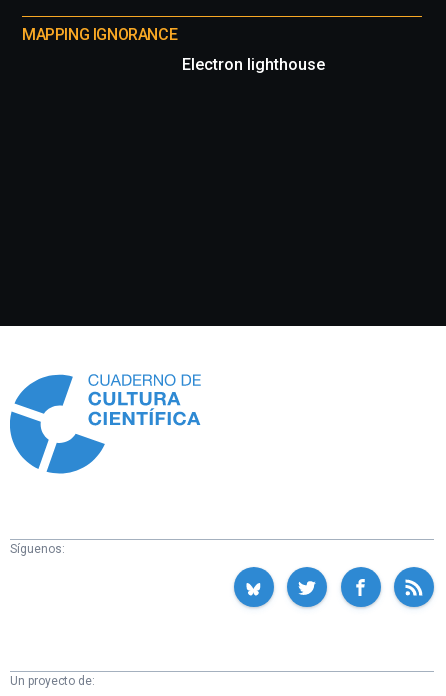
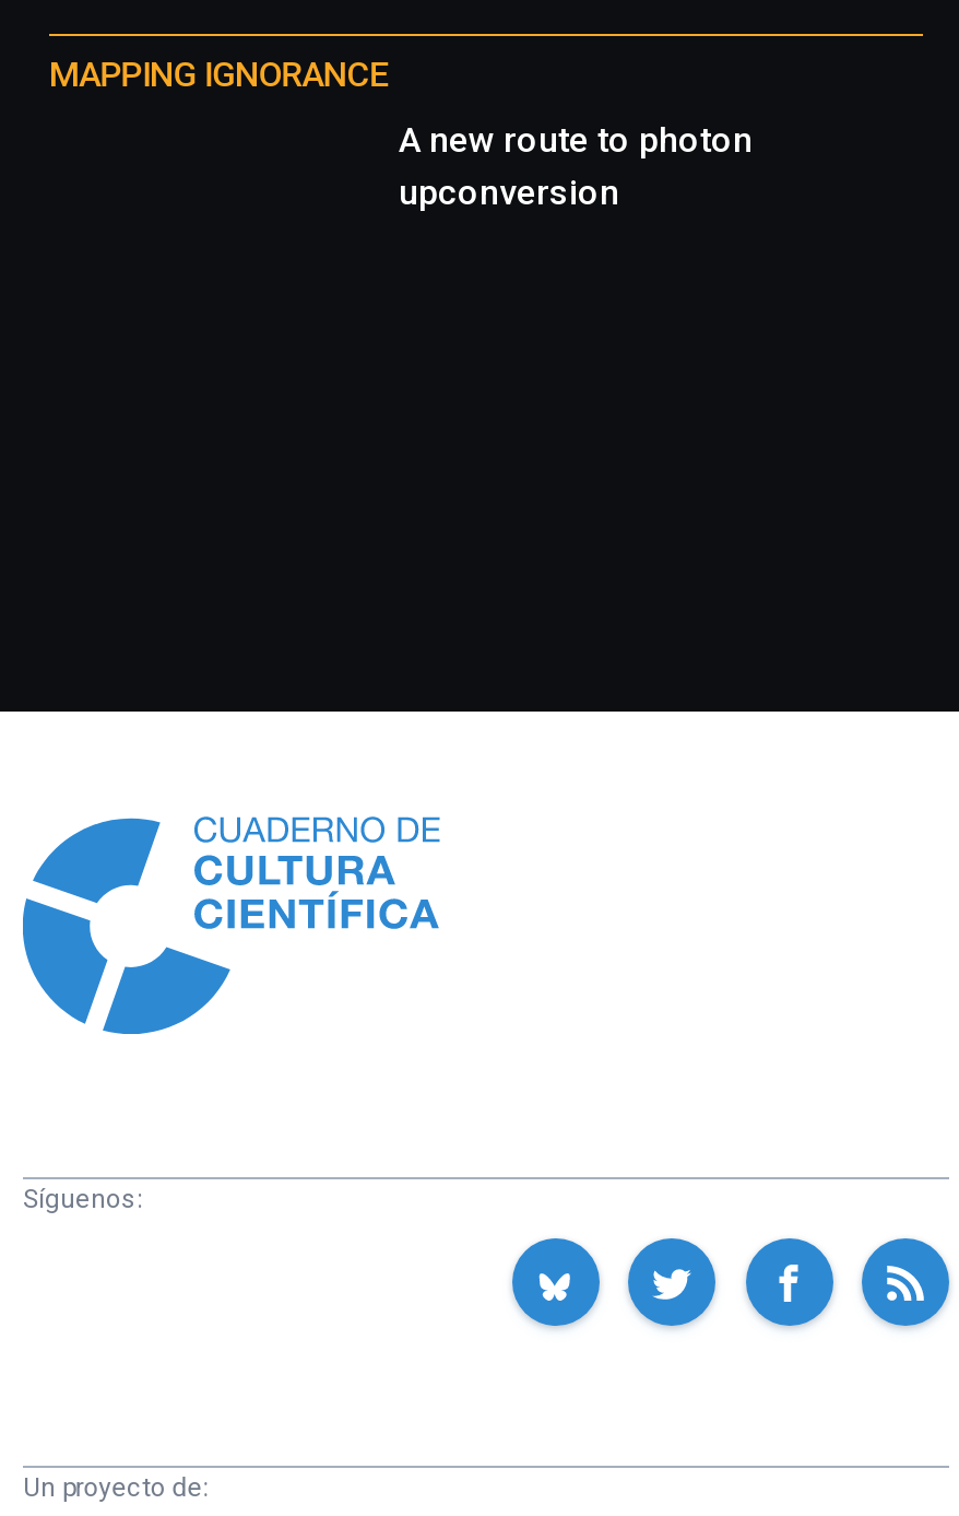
[182,55,325,74] Electron lighthouse -> [399,119,753,213] A new route to photon | upconversion

